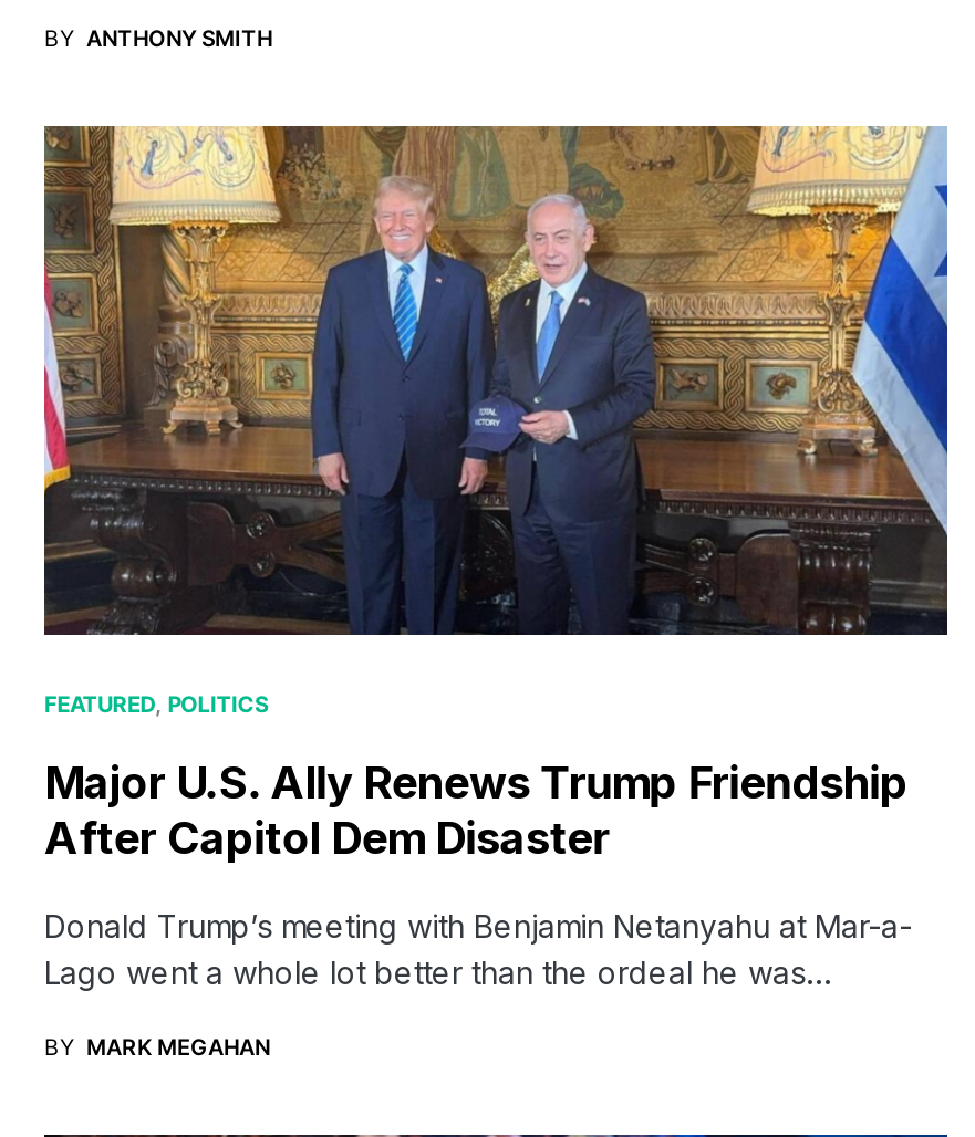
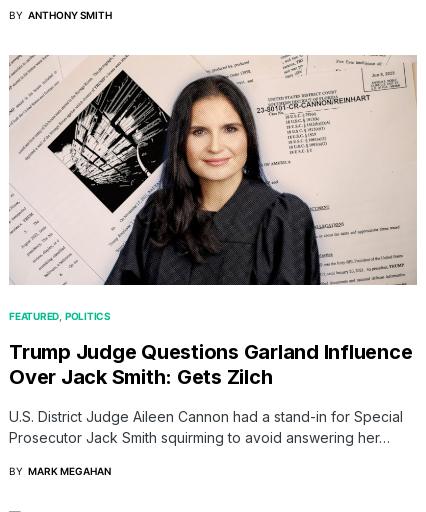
[42,124,950,637] [image] -> [9,55,417,285] [image]
[44,756,908,864] Major U.S. Ally Renews Trump Friendship | After Capitol Dem Disaster -> [9,340,412,389] Trump Judge Questions Garland Influence | Over Jack Smith: Gets Zilch
[44,906,912,990] Donald Trump’s meeting with Benjamin Netanyahu at Mar-a- | Lago went a whole lot better than the ordeal he was… -> [9,408,403,446] U.S. District Judge Aileen Cannon had a stand-in for Special | Prosecutor Jack Smith squirming to avoid answering her…

